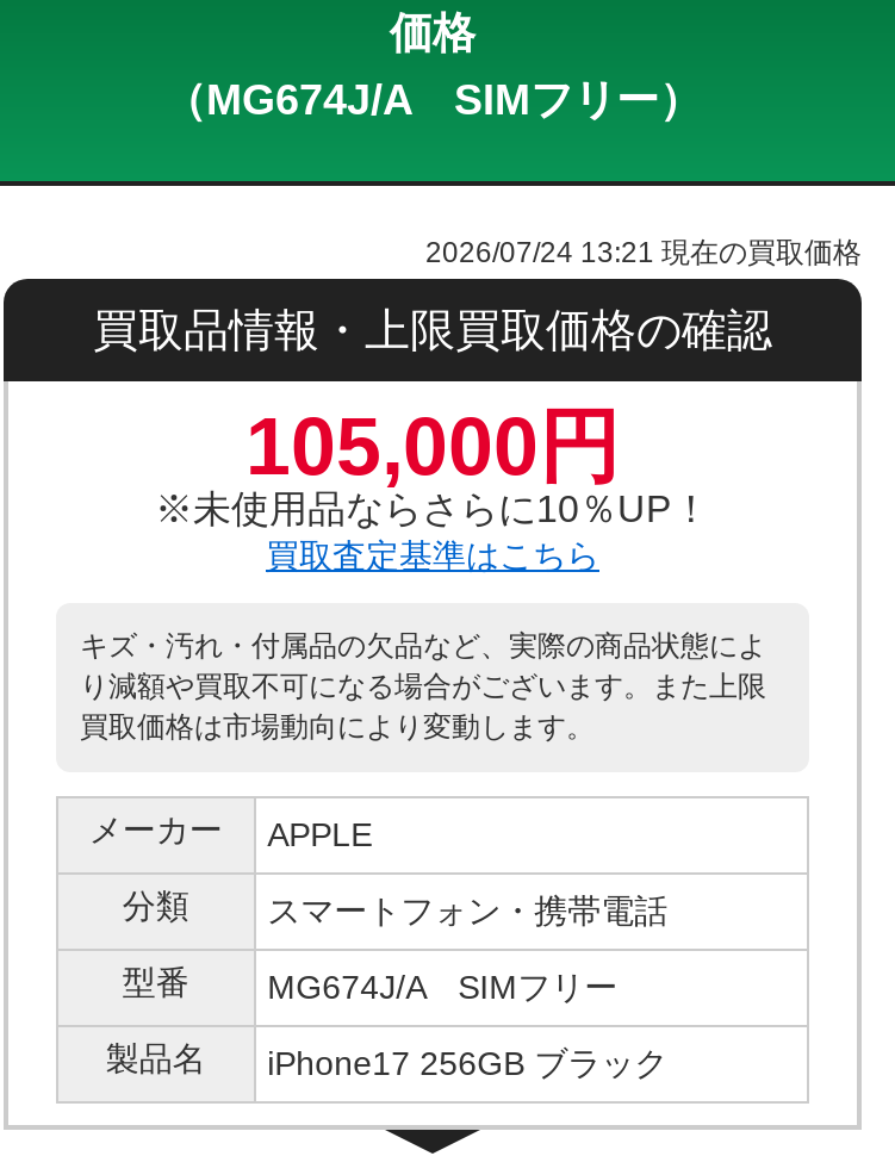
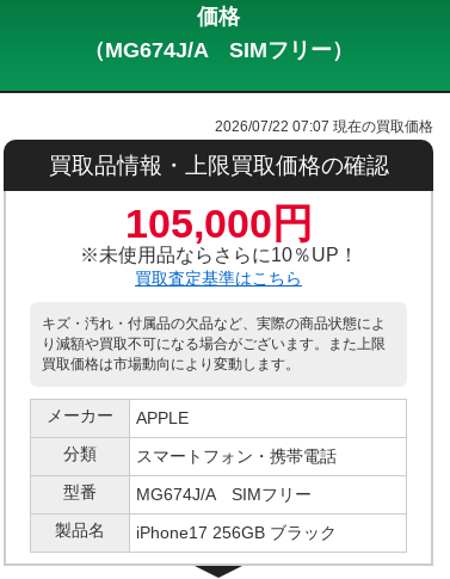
[425,236,862,269] 2026/07/24 13:21現在の買取価格 -> [215,118,433,135] 2026/07/22 07:07現在の買取価格

